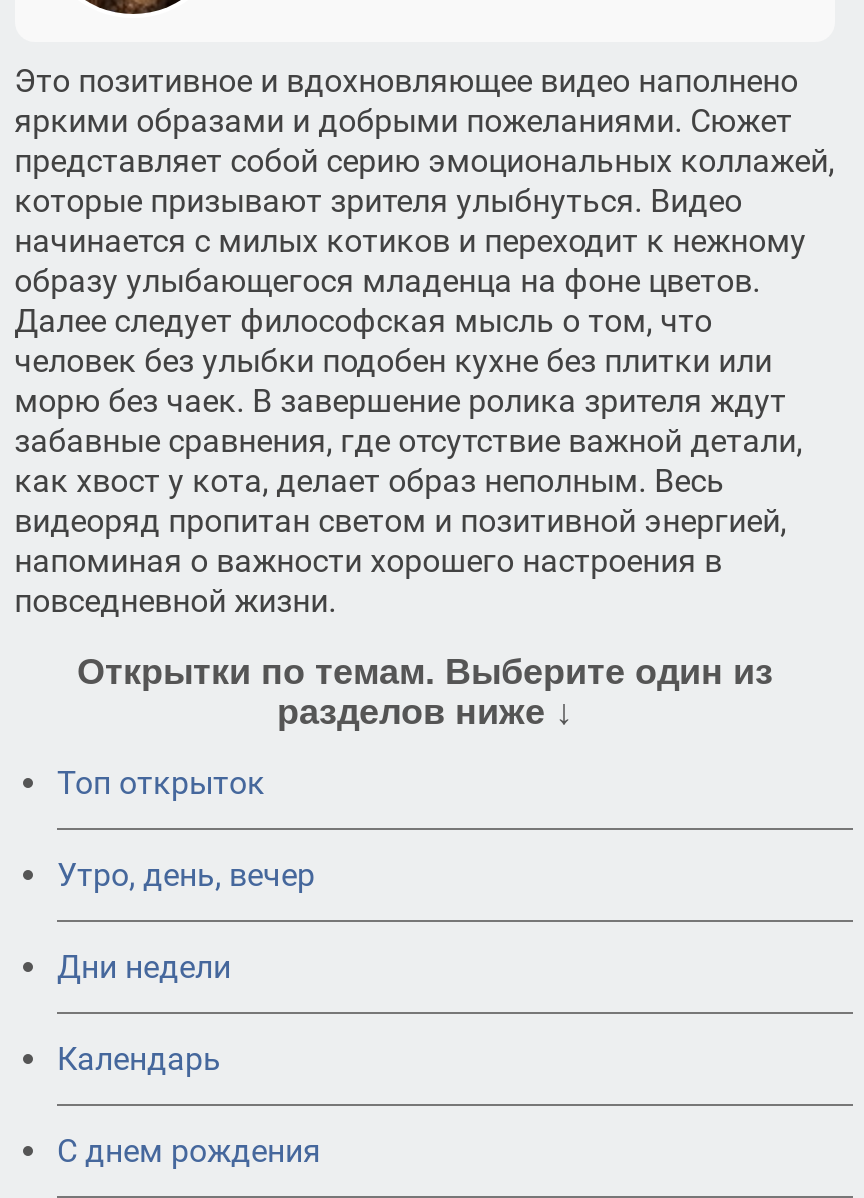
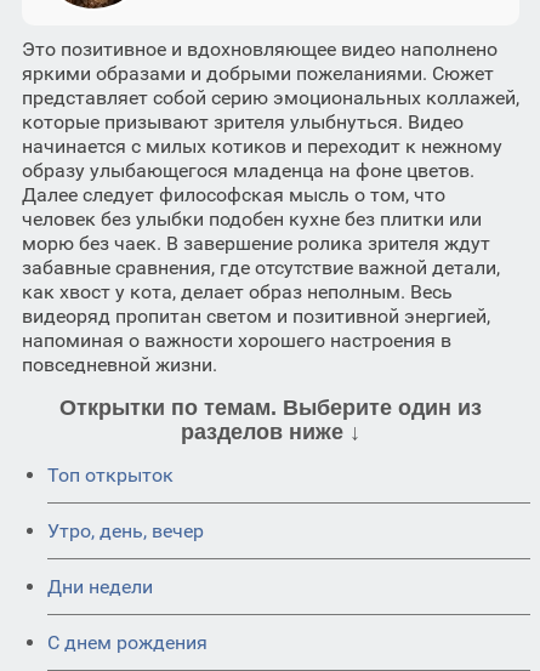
[57,1040,221,1078] Календарь -> none

